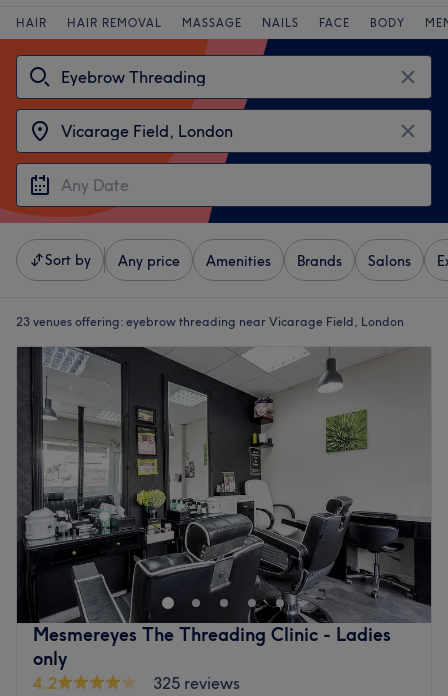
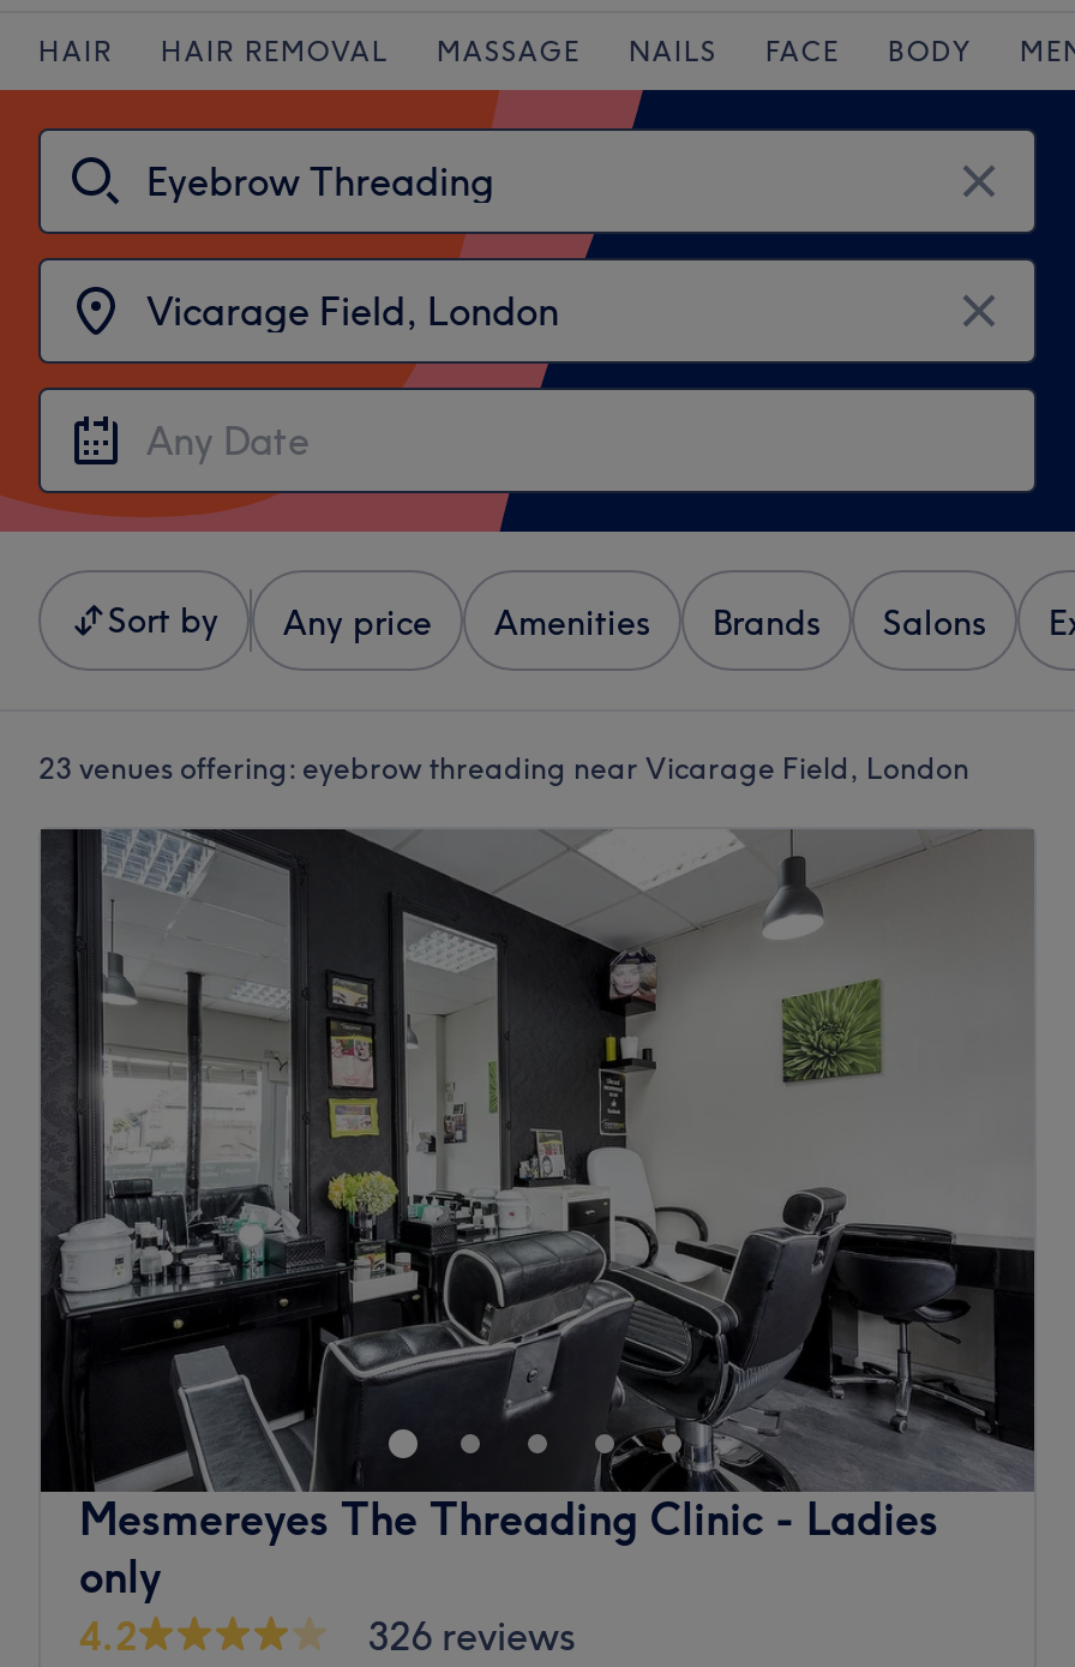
[153,673,240,693] 325 reviews -> [367,1612,576,1660] 326 reviews

